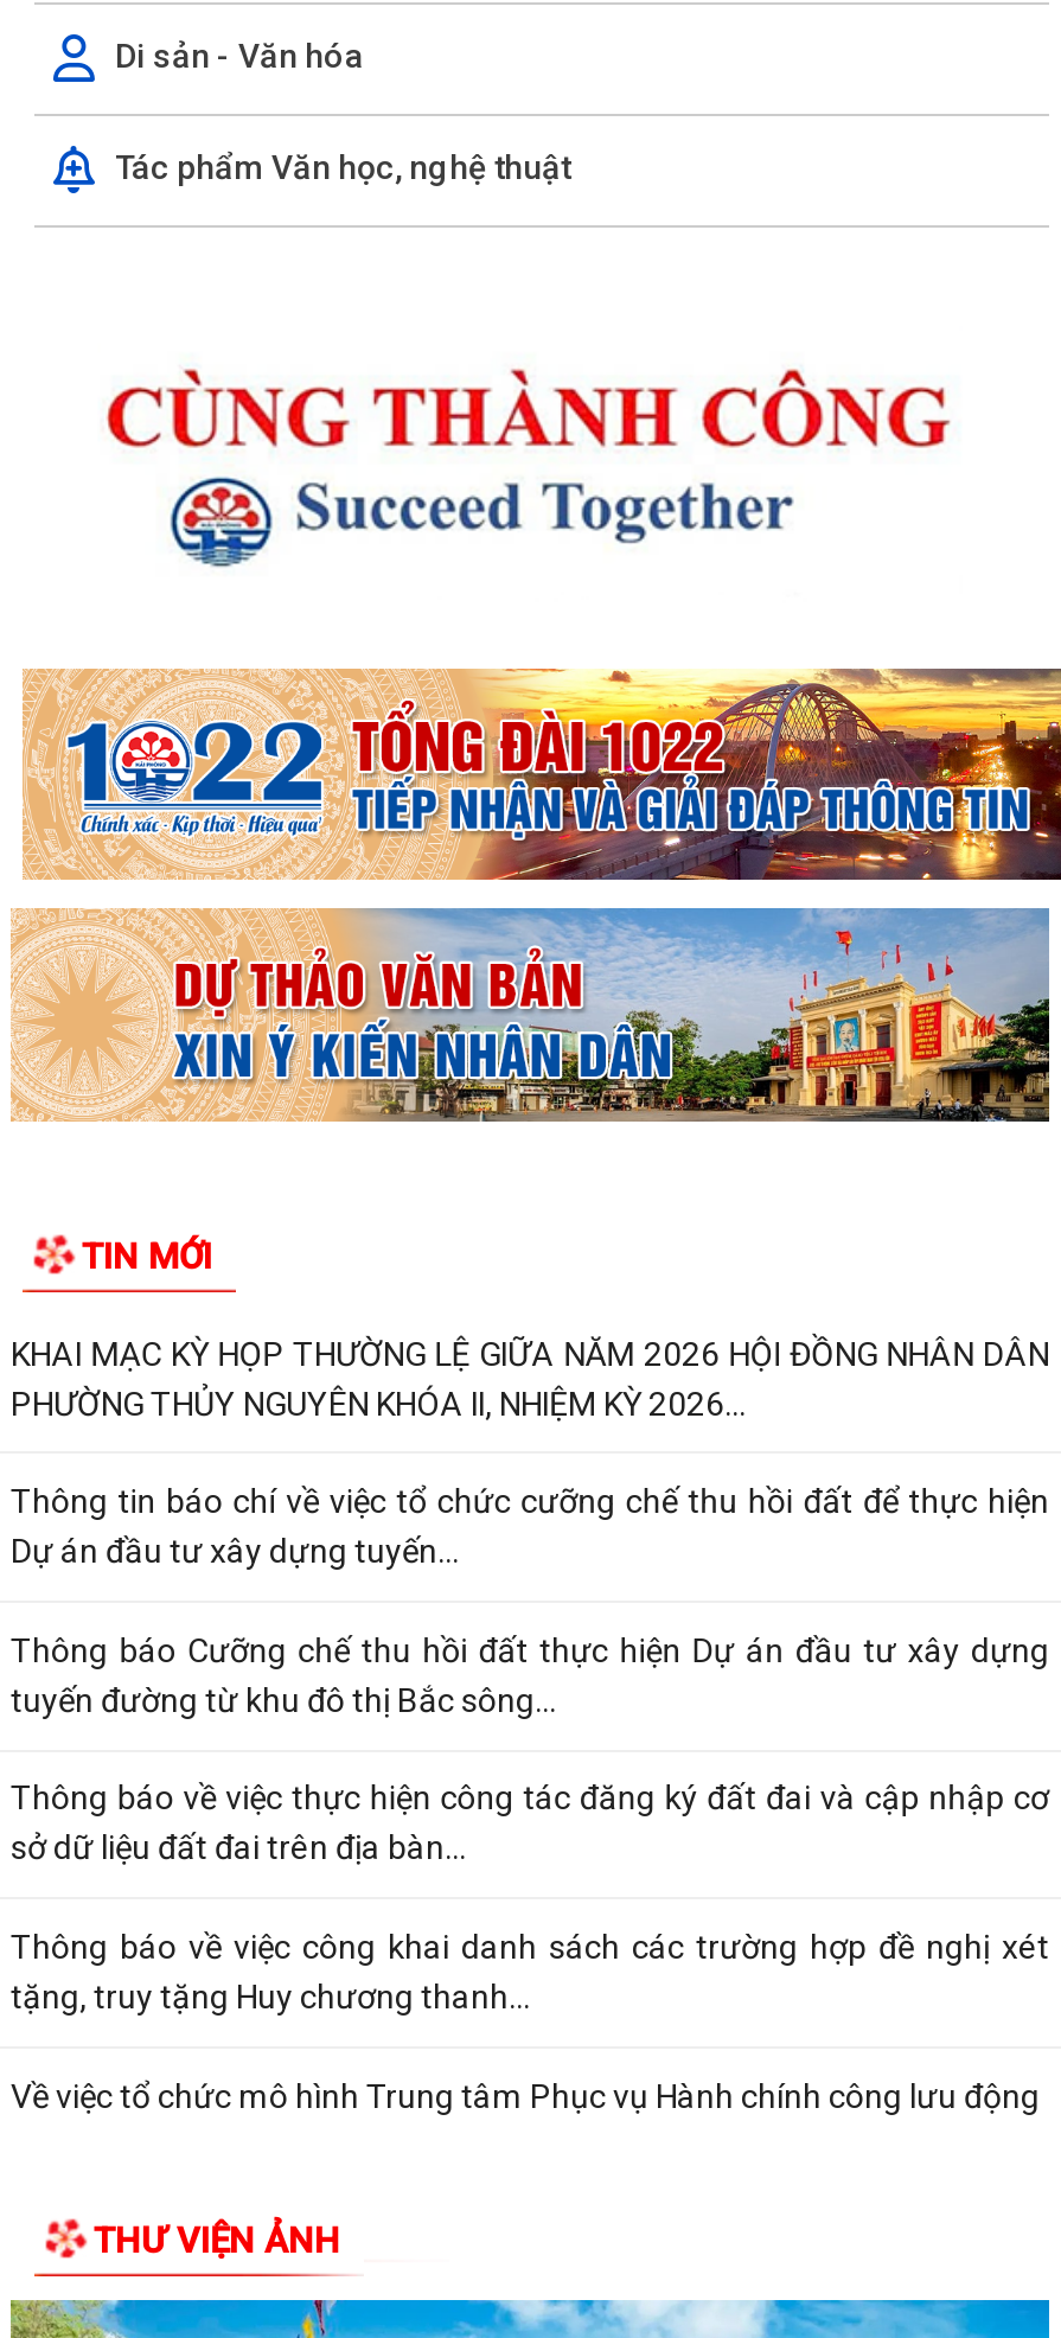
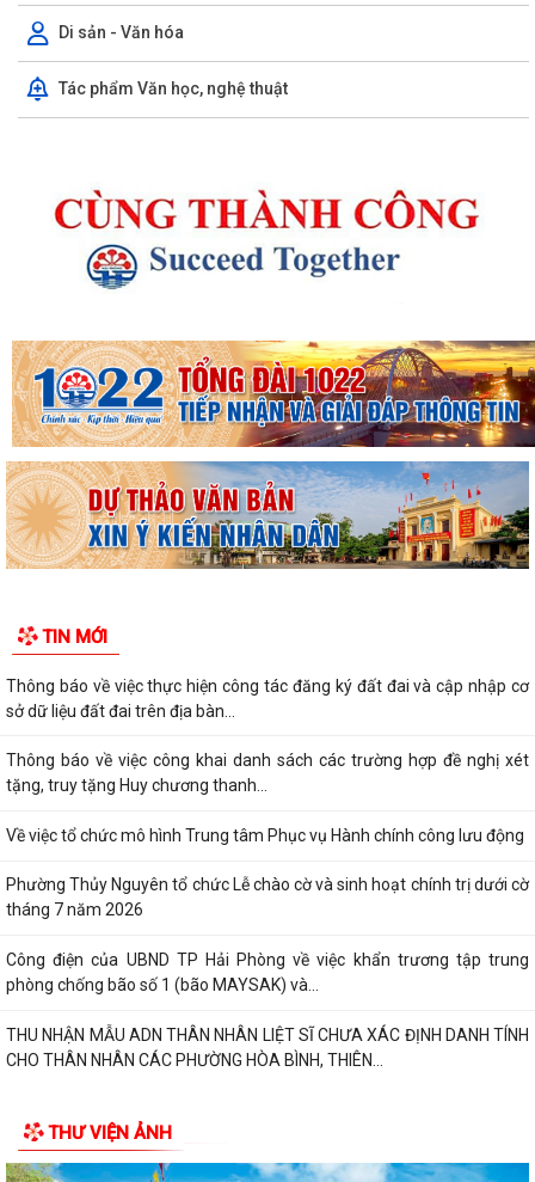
[11,1334,1049,1719] KHAI MẠC KỲ HỌP THƯỜNG LỆ GIỮA NĂM 2026 HỘI ĐỒNG NHÂN DÂN | PHƯỜNG THỦY NGUYÊN KHÓA II, NHIỆM KỲ 2026... | Thông tin báo chí về việc tổ chức cưỡng chế thu hồi đất để thực hiện | Dự án đầu tư xây dựng tuyến... | Thông báo Cưỡng chế thu hồi đất thực hiện Dự án đầu tư xây dựng | tuyến đường từ khu đô thị Bắc sông... -> none
moved [11,1780,1049,2114] -> [6,676,529,845]: Thông báo về việc thực hiện công tác đăng ký đất đai và cập nhập cơ | sở dữ liệu đất đai trên địa bàn... | Thông báo về việc công khai danh sách các trường hợp đề nghị xét | tặng, truy tặng Huy chương thanh... | Về việc tổ chức mô hình Trung tâm Phục vụ Hành chính công lưu động
none -> [6,875,529,1069] Phường Thủy Nguyên tổ chức Lễ chào cờ và sinh hoạt chính trị dưới cờ | tháng 7 năm 2026 | Công điện của UBND TP Hải Phòng về việc khẩn trương tập trung | phòng chống bão số 1 (bão MAYSAK) và... | THU NHẬN MẪU ADN THÂN NHÂN LIỆT SĨ CHƯA XÁC ĐỊNH DANH TÍNH | CHO THÂN NHÂN CÁC PHƯỜNG HÒA BÌNH, THIÊN...

